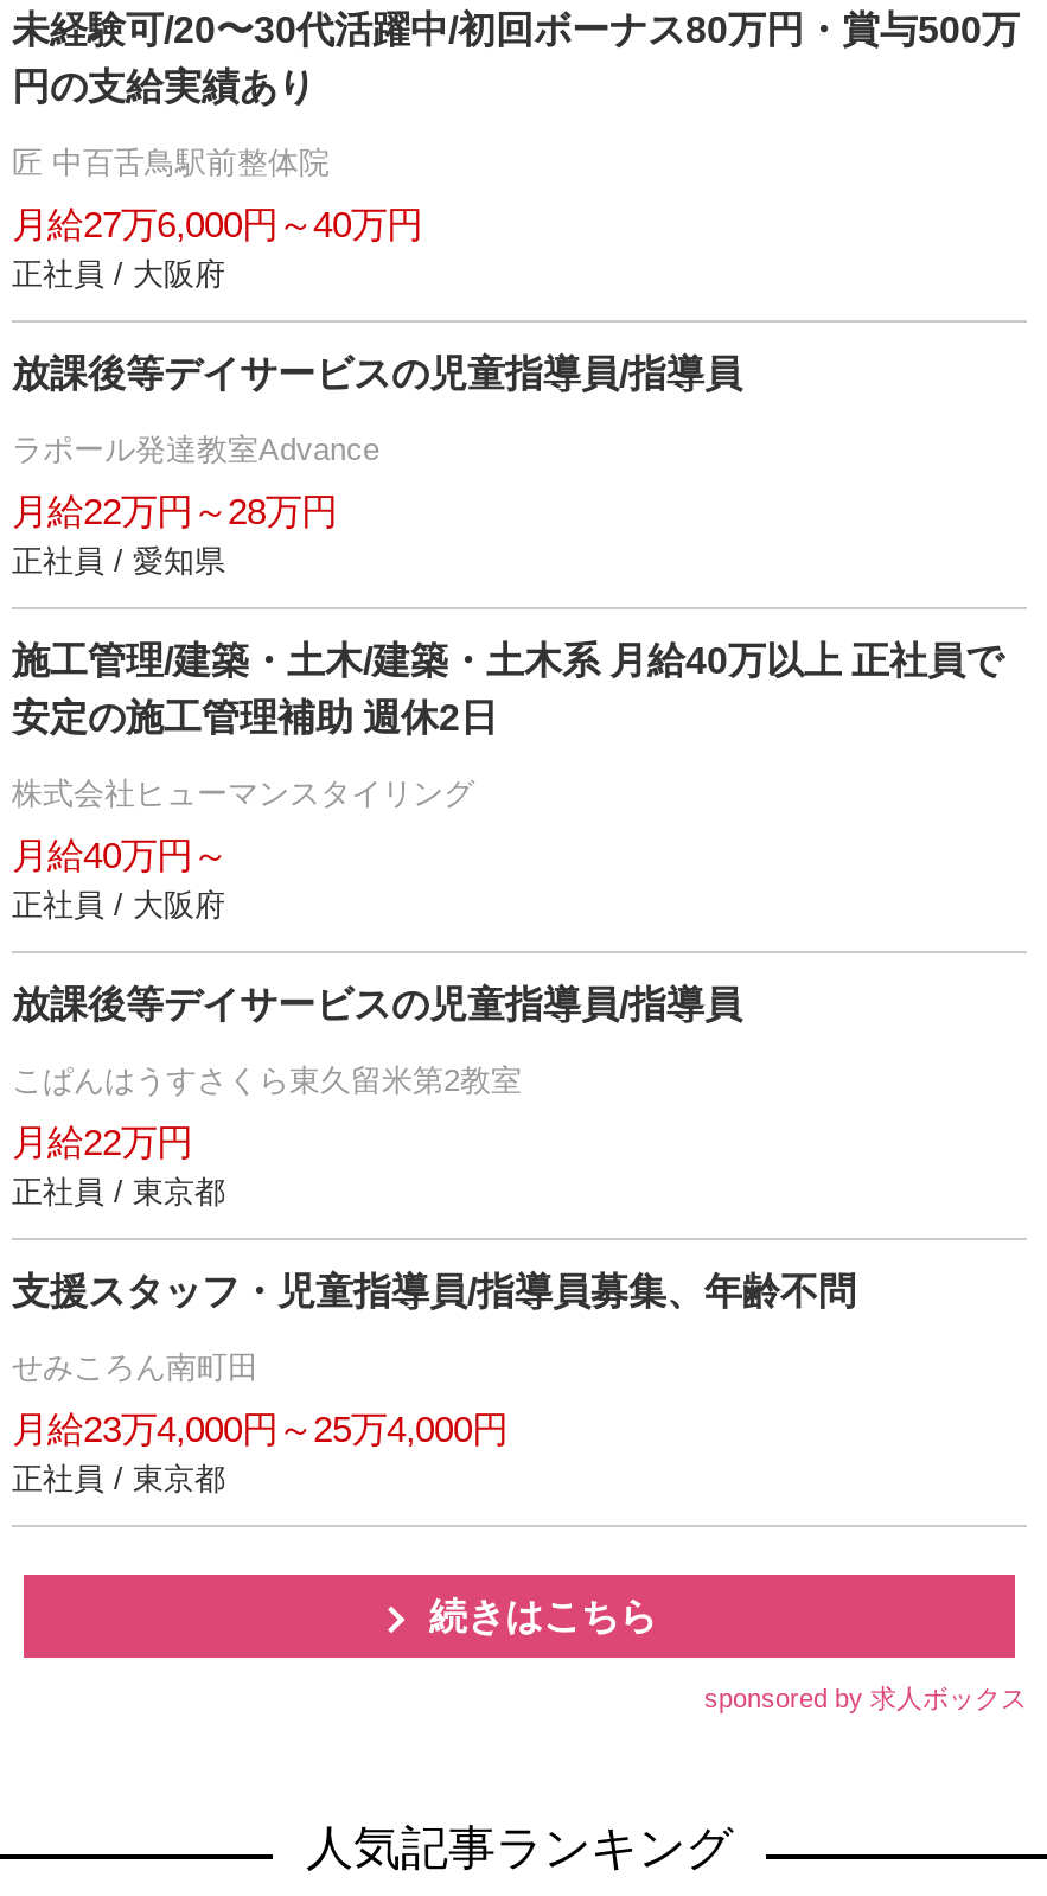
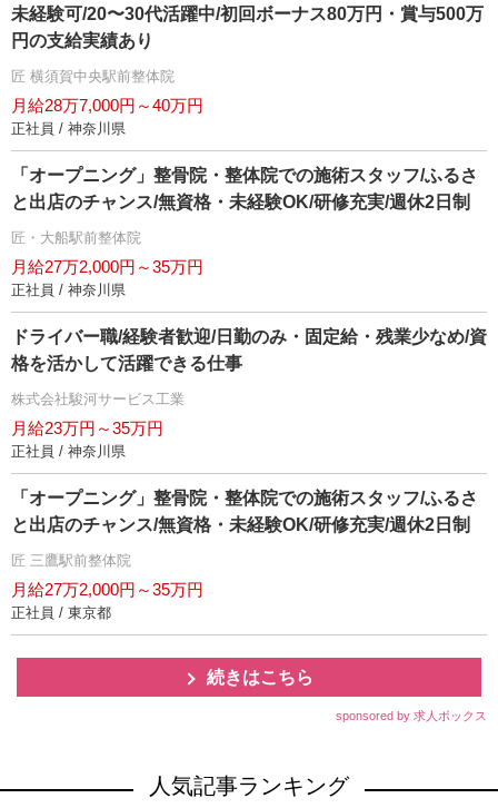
[12,145,1003,1449] 匠 中百舌鳥駅前整体院 | 月給27万6,000円～40万円 | 正社員 / 大阪府 | 放課後等デイサービスの児童指導員/指導員 | ラポール発達教室Advance | 月給22万円～28万円 | 正社員 / 愛知県 | 施工管理/建築・土木/建築・土木系 月給40万以上 正社員で | 安定の施工管理補助 週休2日 | 株式会社ヒューマンスタイリング | 月給40万円～ | 正社員 / 大阪府 | 放課後等デイサービスの児童指導員/指導員 | こぱんはうすさくら東久留米第2教室 | 月給22万円 | 正社員 / 東京都 | 支援スタッフ・児童指導員/指導員募集、年齢不問 | せみころん南町田 | 月給23万4,000円～25万4,000円 -> [11,68,487,599] 匠 横須賀中央駅前整体院 | 月給28万7,000円～40万円 | 正社員 / 神奈川県 | 「オープニング」整骨院・整体院での施術スタッフ/ふるさ | と出店のチャンス/無資格・未経験OK/研修充実/週休2日制 | 匠・大船駅前整体院 | 月給27万2,000円～35万円 | 正社員 / 神奈川県 | ドライバー職/経験者歓迎/日勤のみ・固定給・残業少なめ/資 | 格を活かして活躍できる仕事 | 株式会社駿河サービス工業 | 月給23万円～35万円 | 正社員 / 神奈川県 | 「オープニング」整骨院・整体院での施術スタッフ/ふるさ | と出店のチャンス/無資格・未経験OK/研修充実/週休2日制 | 匠 三鷹駅前整体院 | 月給27万2,000円～35万円

